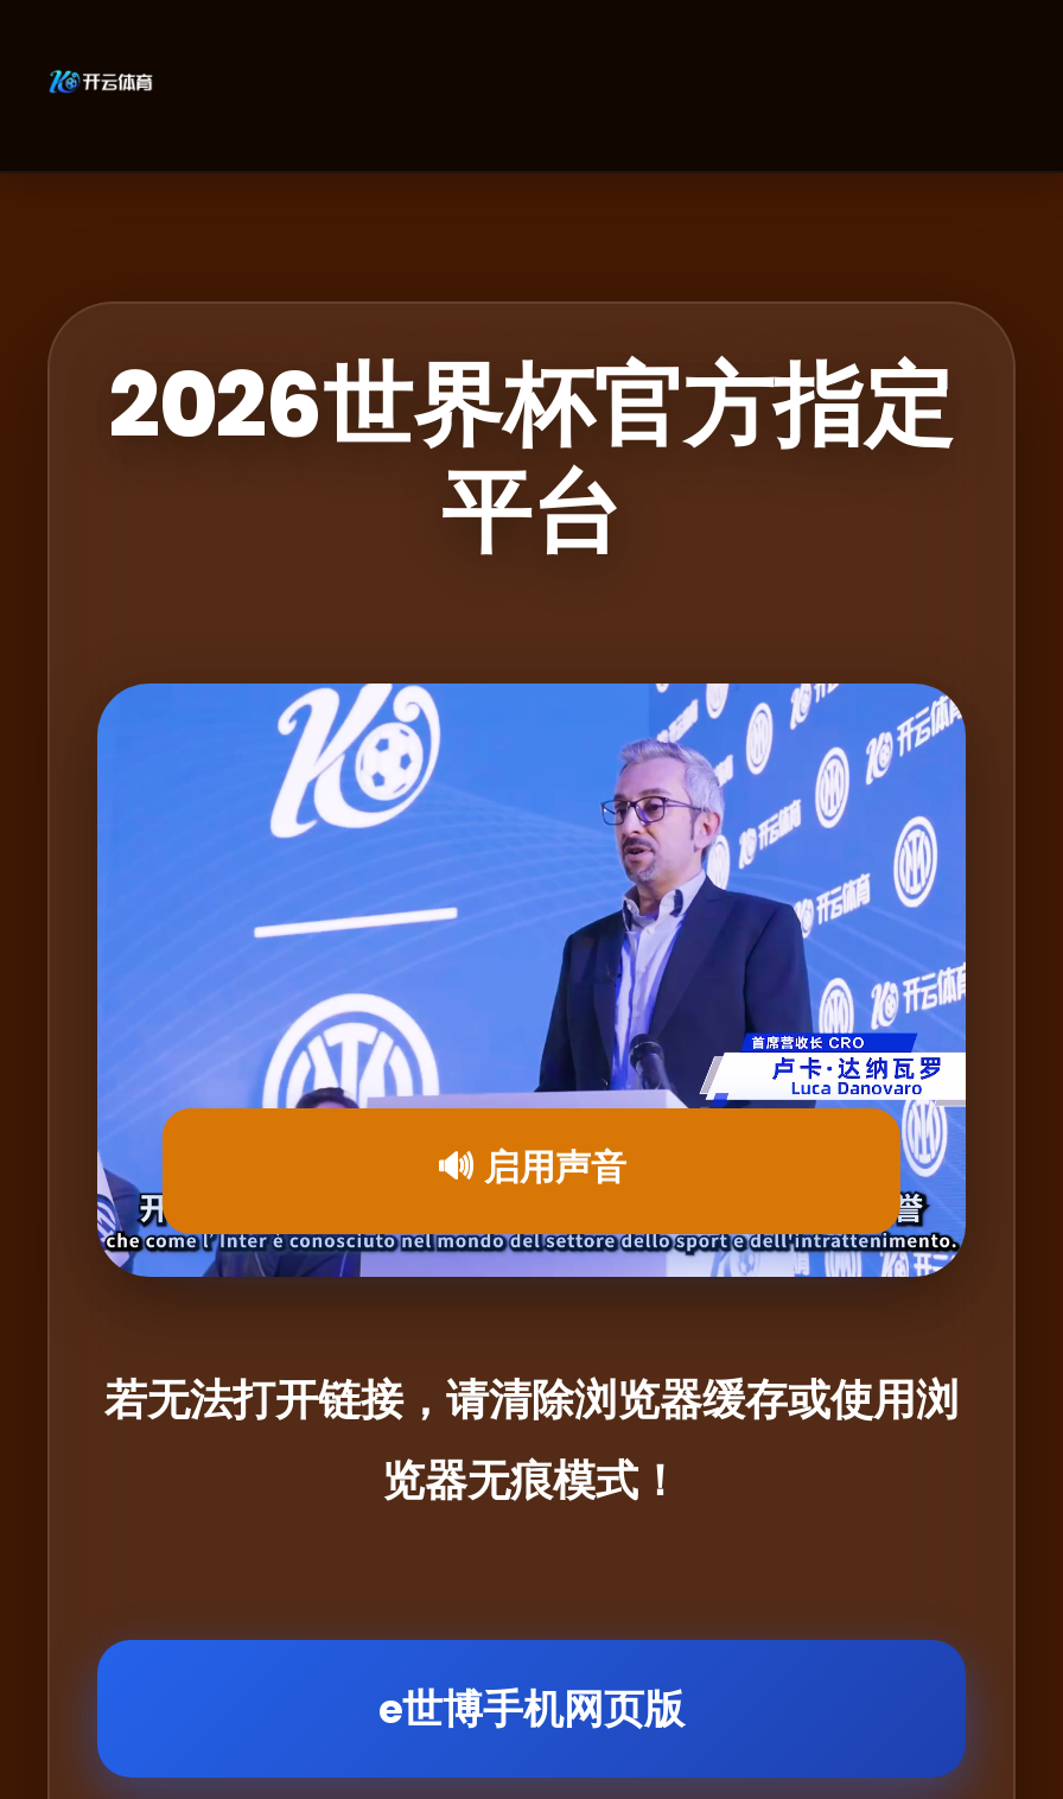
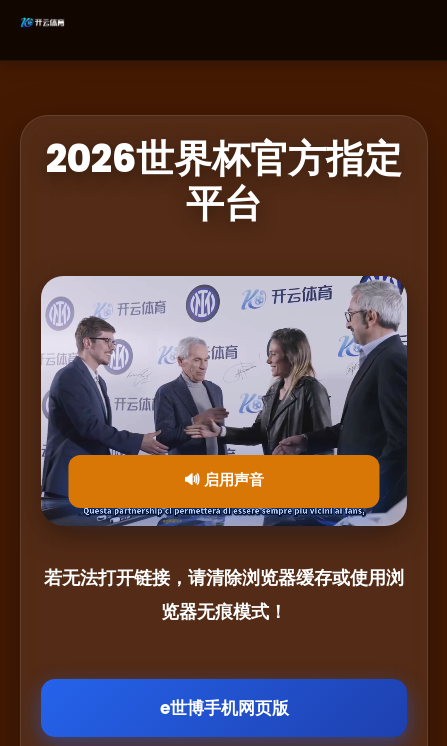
[95,681,968,1279] [image] -> [40,275,408,527] [image]

